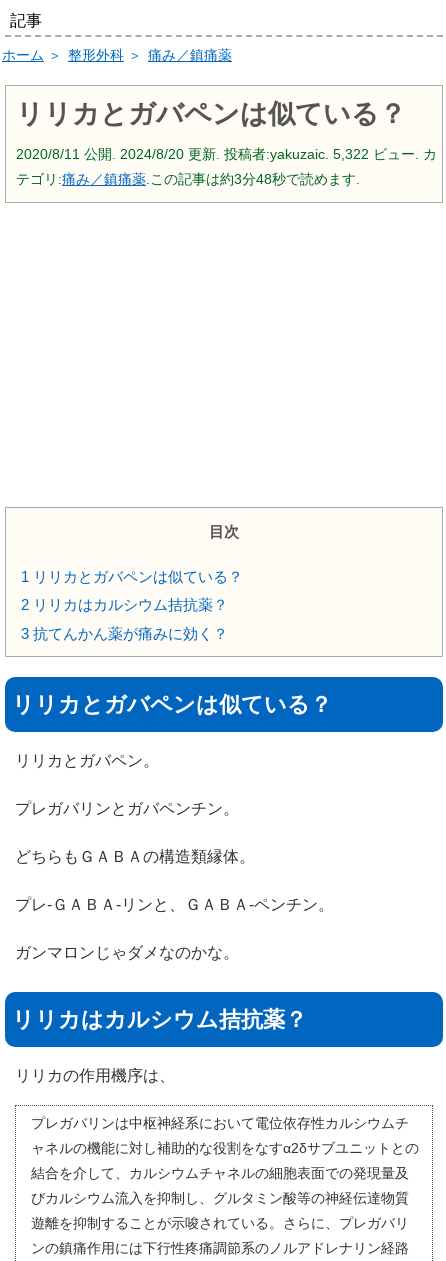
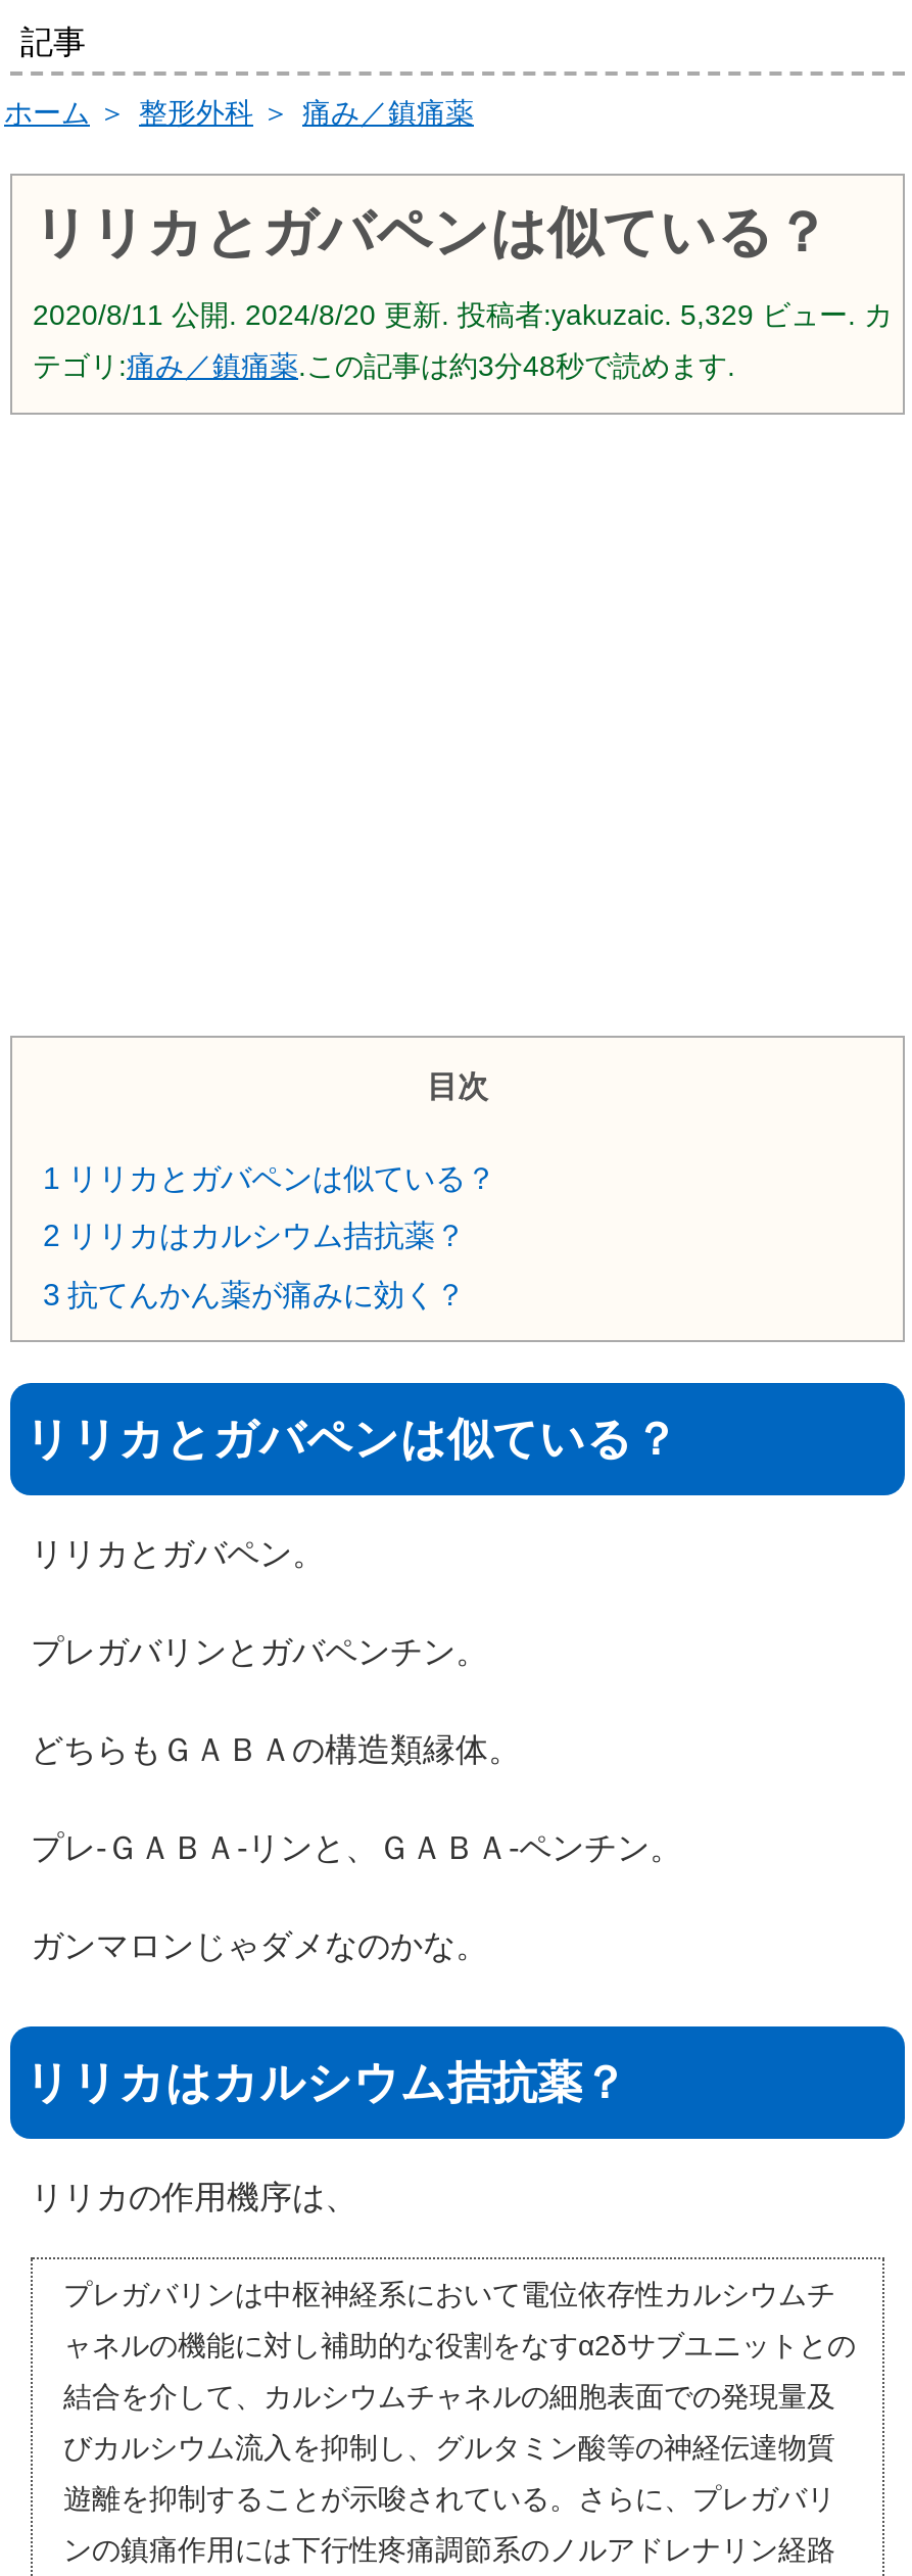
[16,146,437,162] 2020/8/11公開. 2024/8/20更新. 投稿者:yakuzaic. 5,322 ビュー. カ -> [33,298,893,331] 2020/8/11公開. 2024/8/20更新. 投稿者:yakuzaic. 5,329 ビュー. カ

